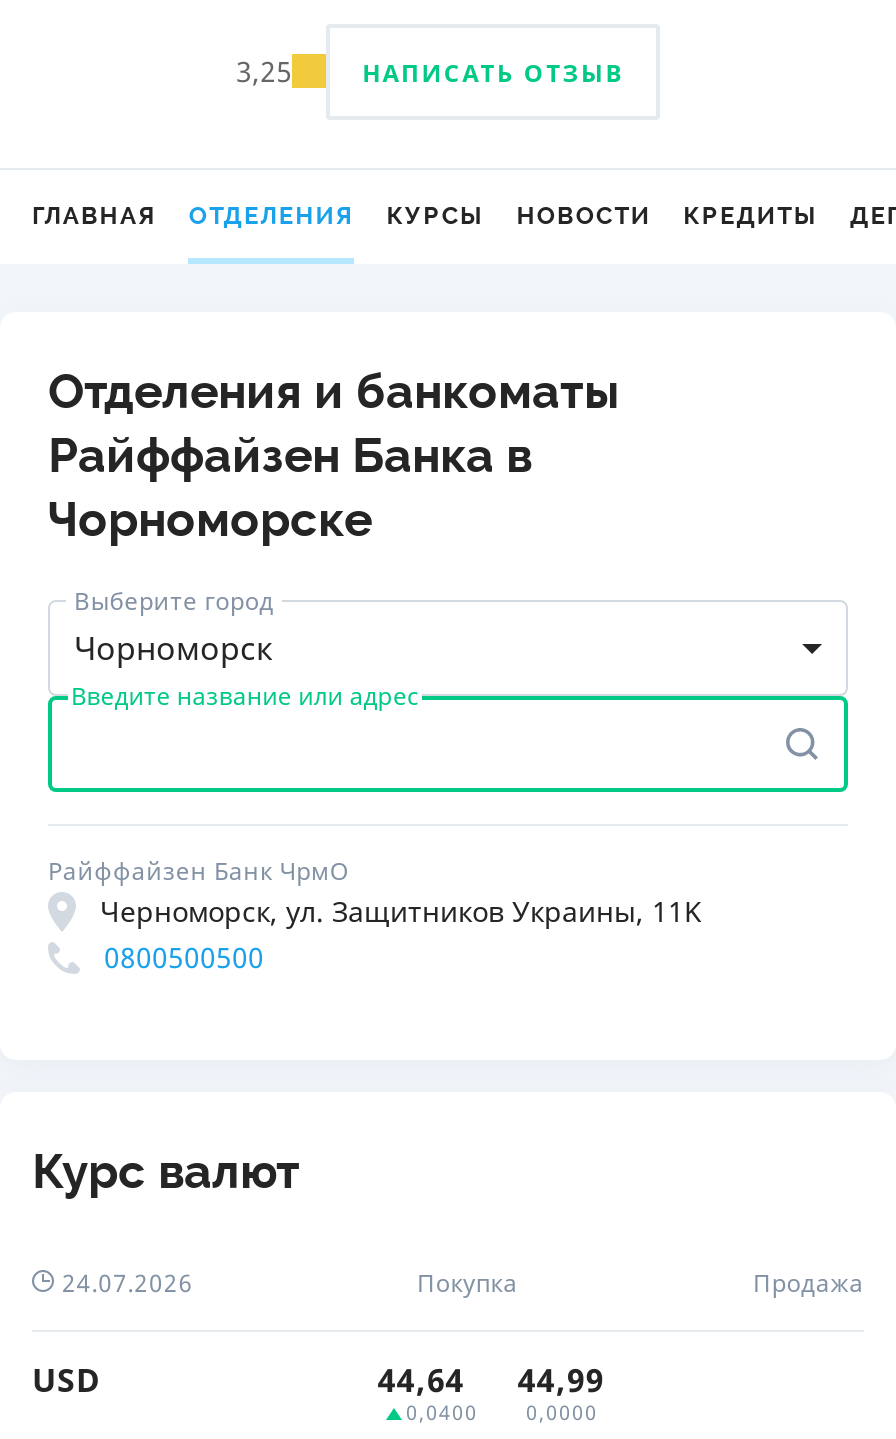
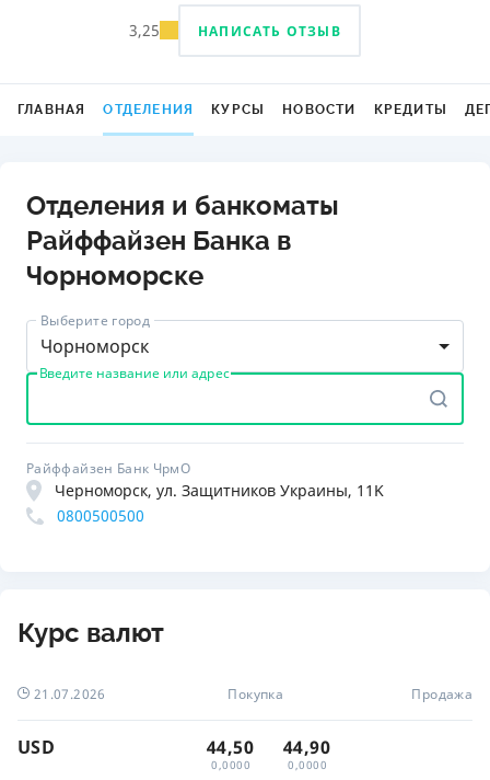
[62,1266,193,1300] 24.07.2026 -> [34,685,106,703] 21.07.2026
[378,1358,465,1402] 44,64 -> [207,735,254,759] 44,50
[518,1358,605,1402] 44,99 -> [283,735,331,759] 44,90
[406,1398,478,1426] 0,0400 -> [211,757,250,772] 0,0000

